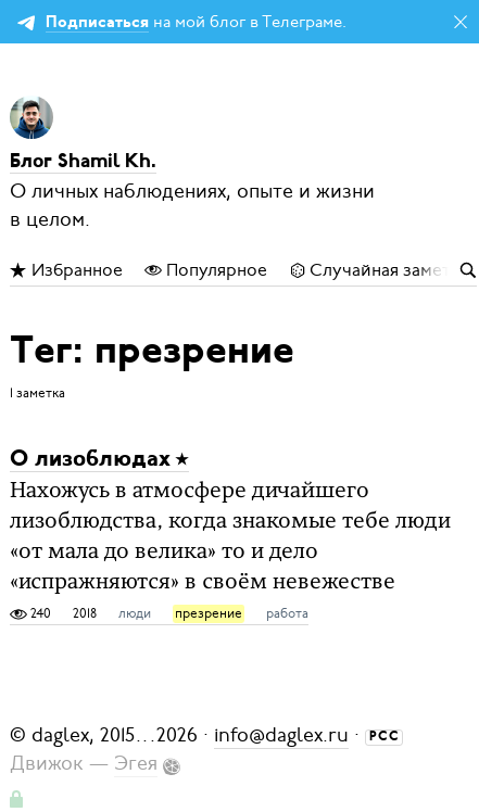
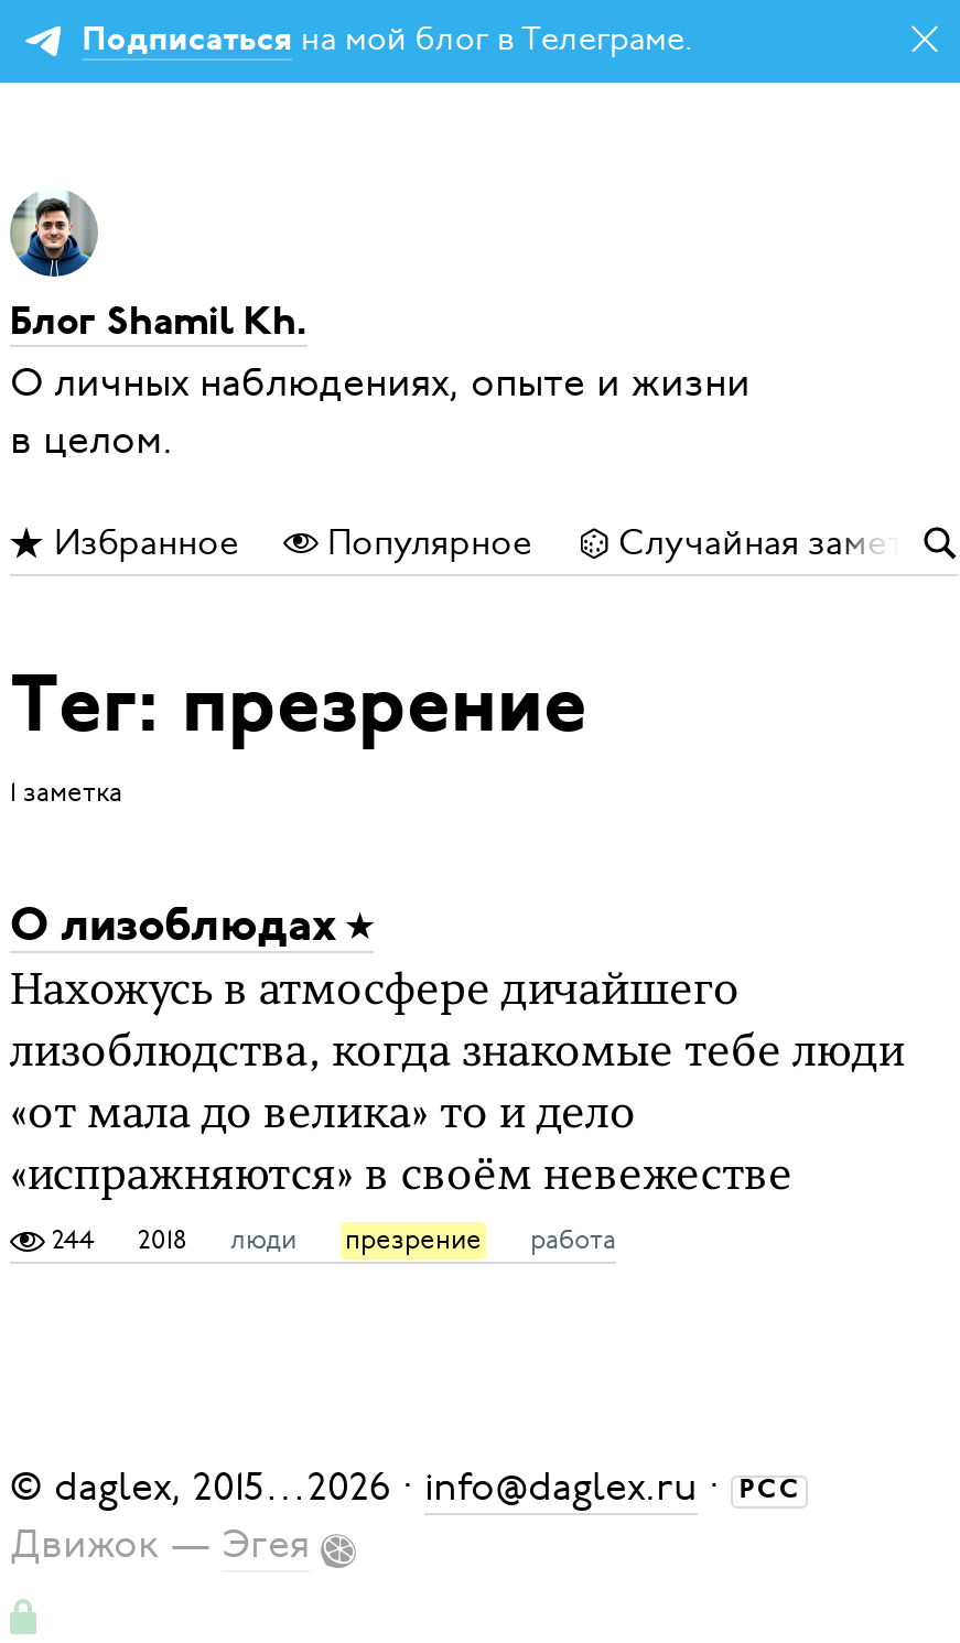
[27,604,308,622] 240 2018 люди презрение работа -> [45,1221,616,1257] 244 2018 люди презрение работа

